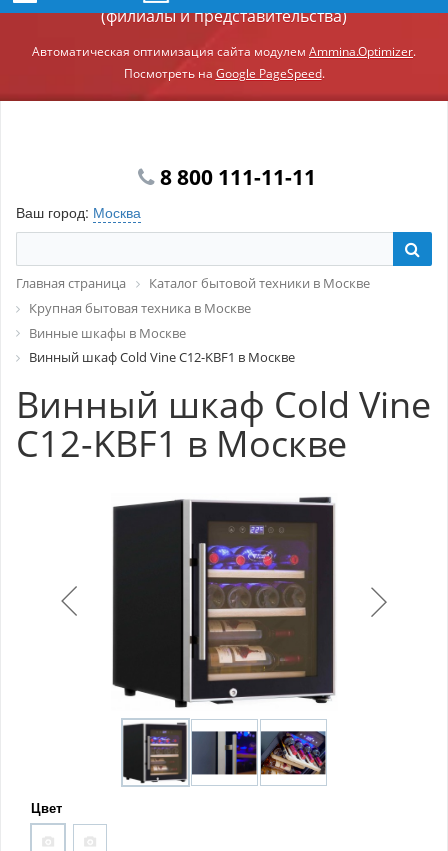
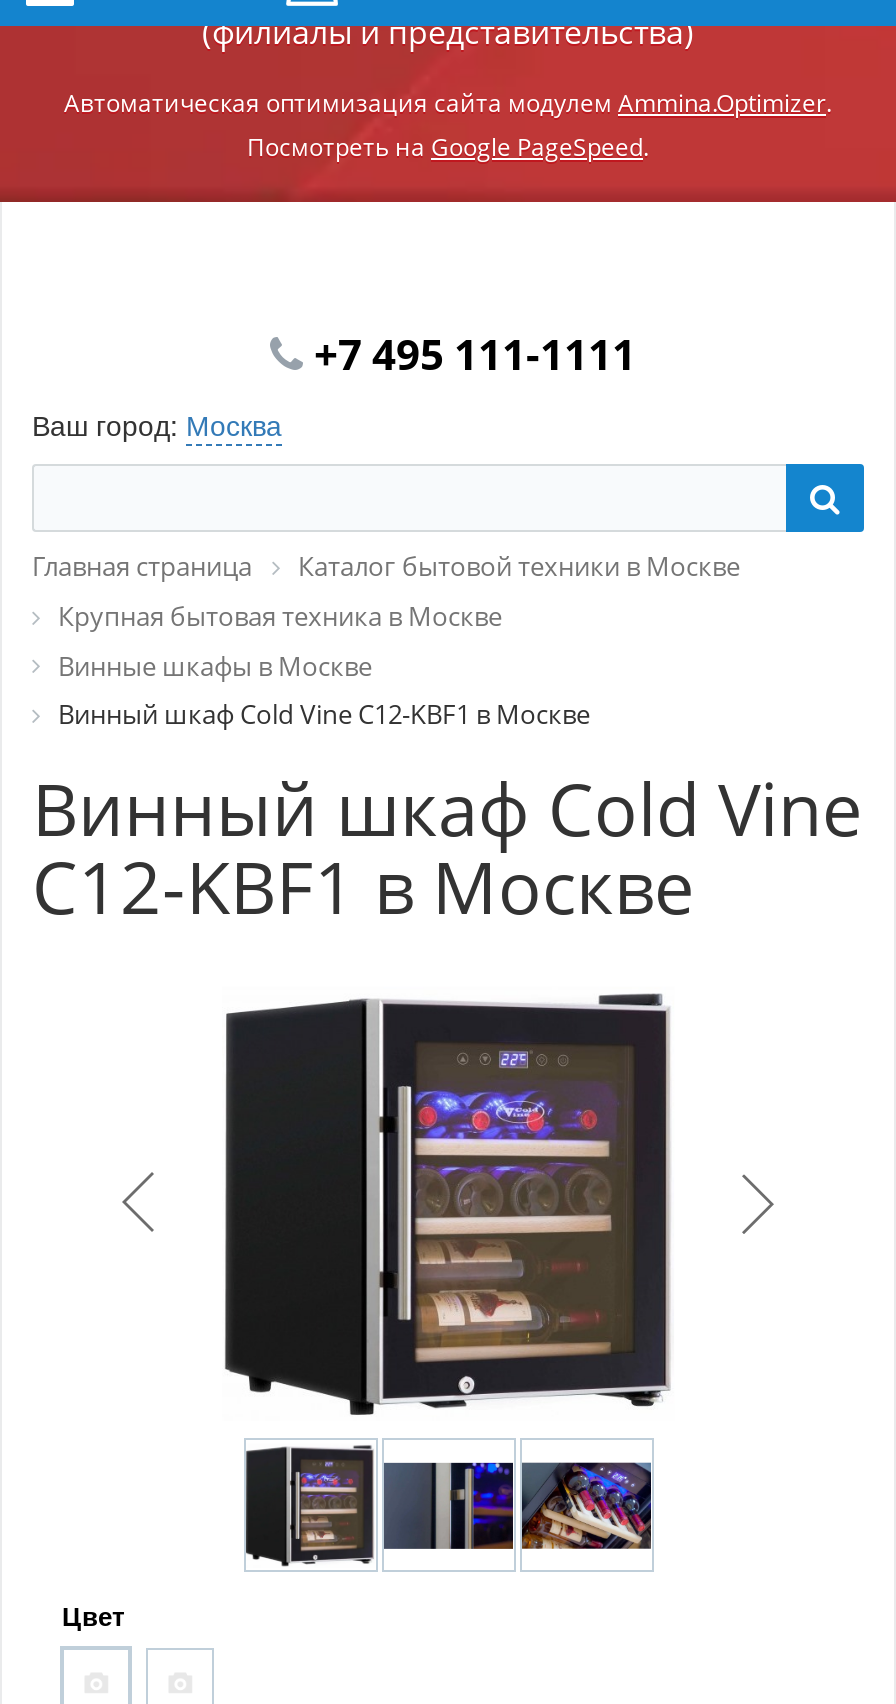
[159,163,315,191] 8 800 111-11-11 -> [314,326,636,382] +7 495 111-1111

